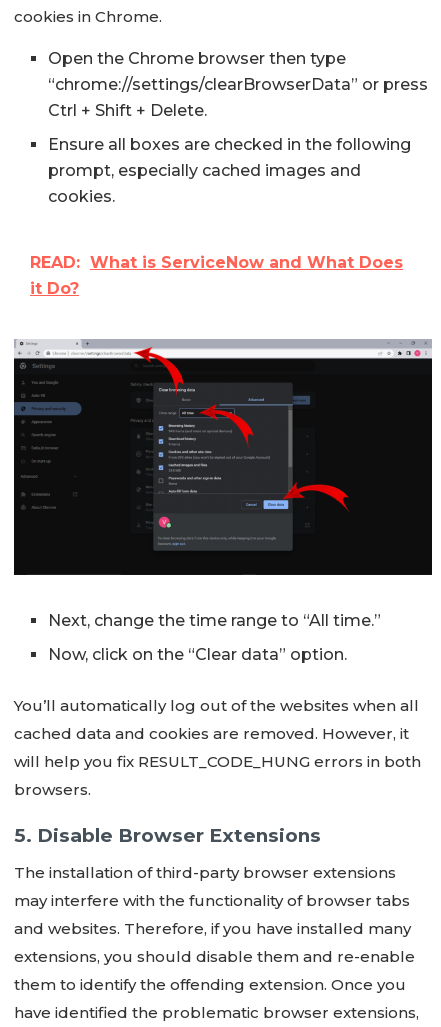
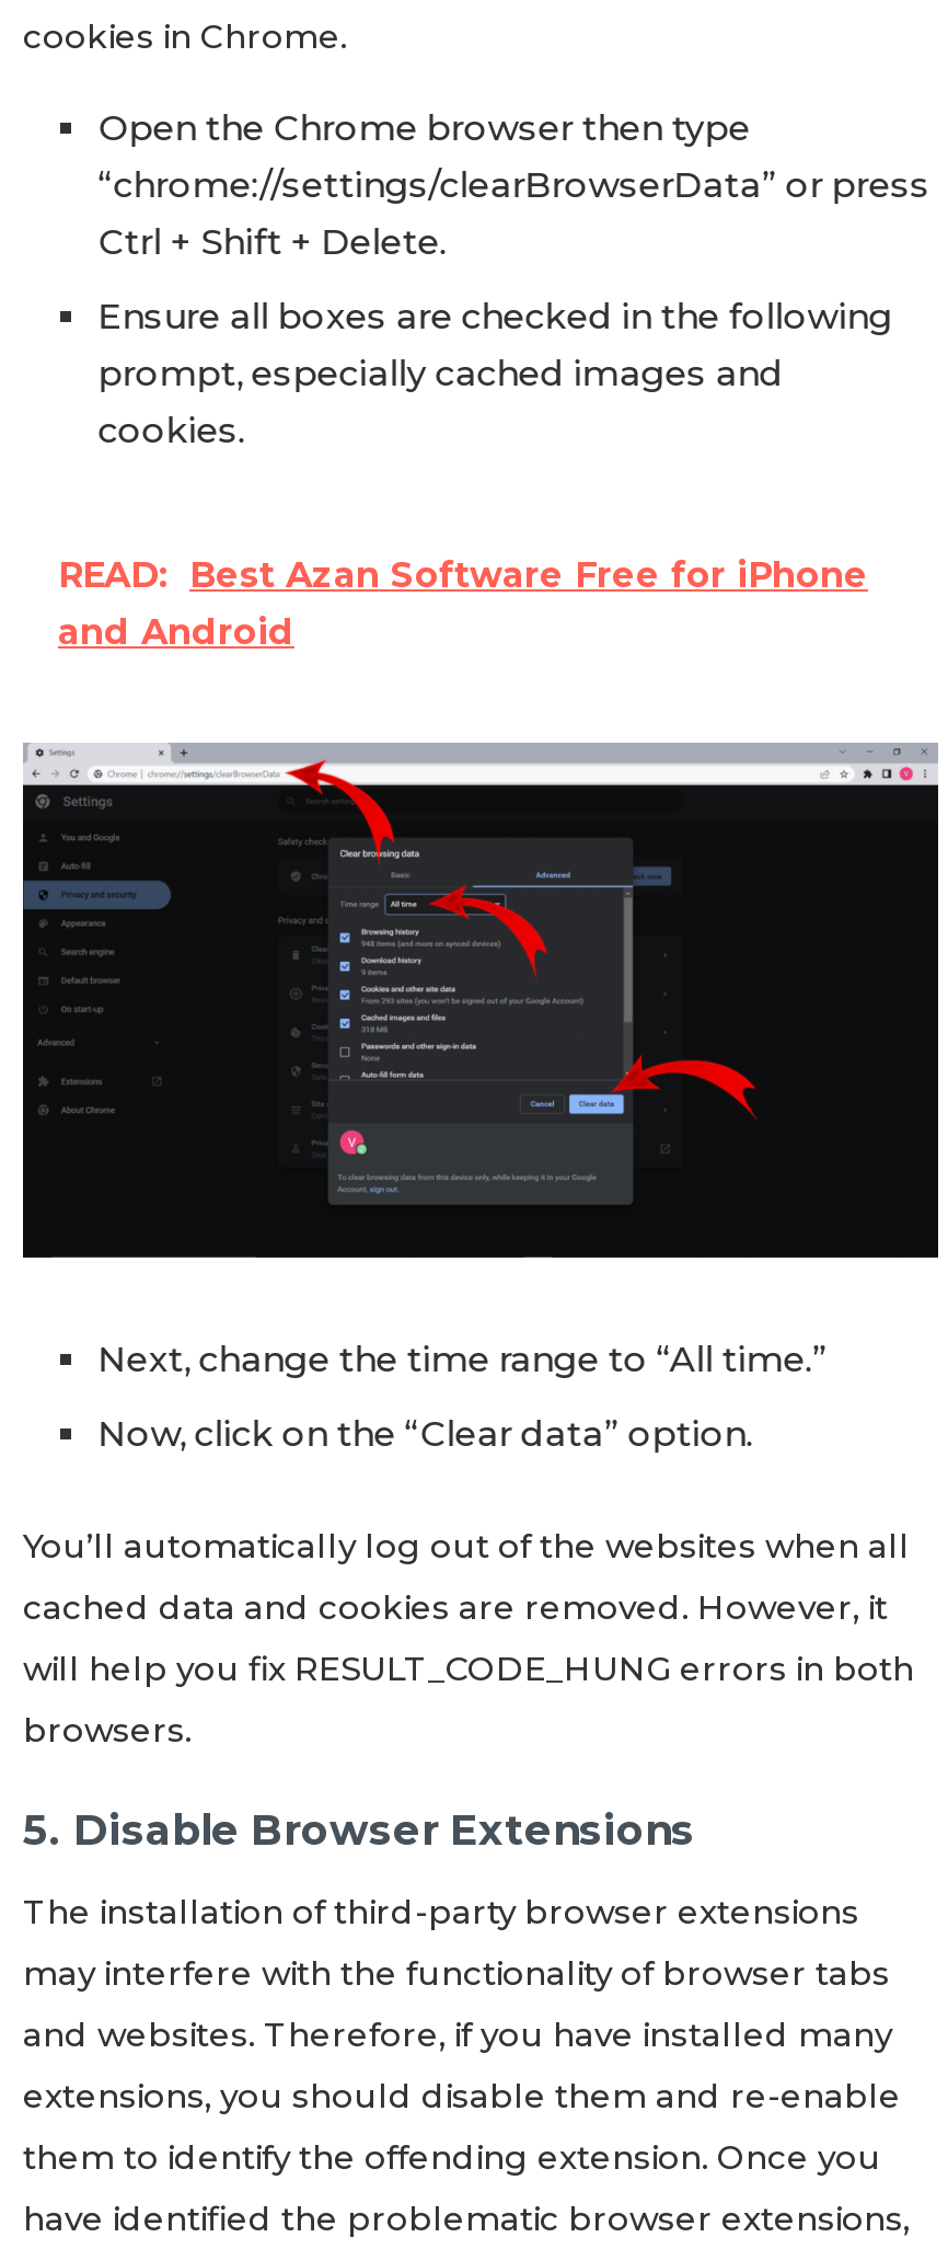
[30,253,403,298] READ: What is ServiceNow and What Does | it Do? -> [58,555,868,654] READ: Best Azan Software Free for iPhone | and Android

